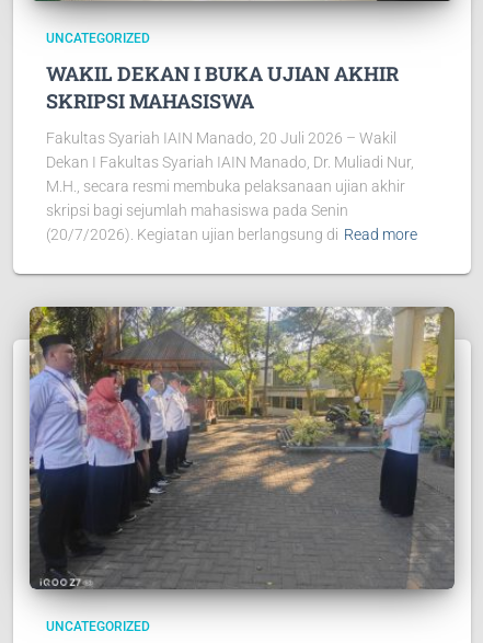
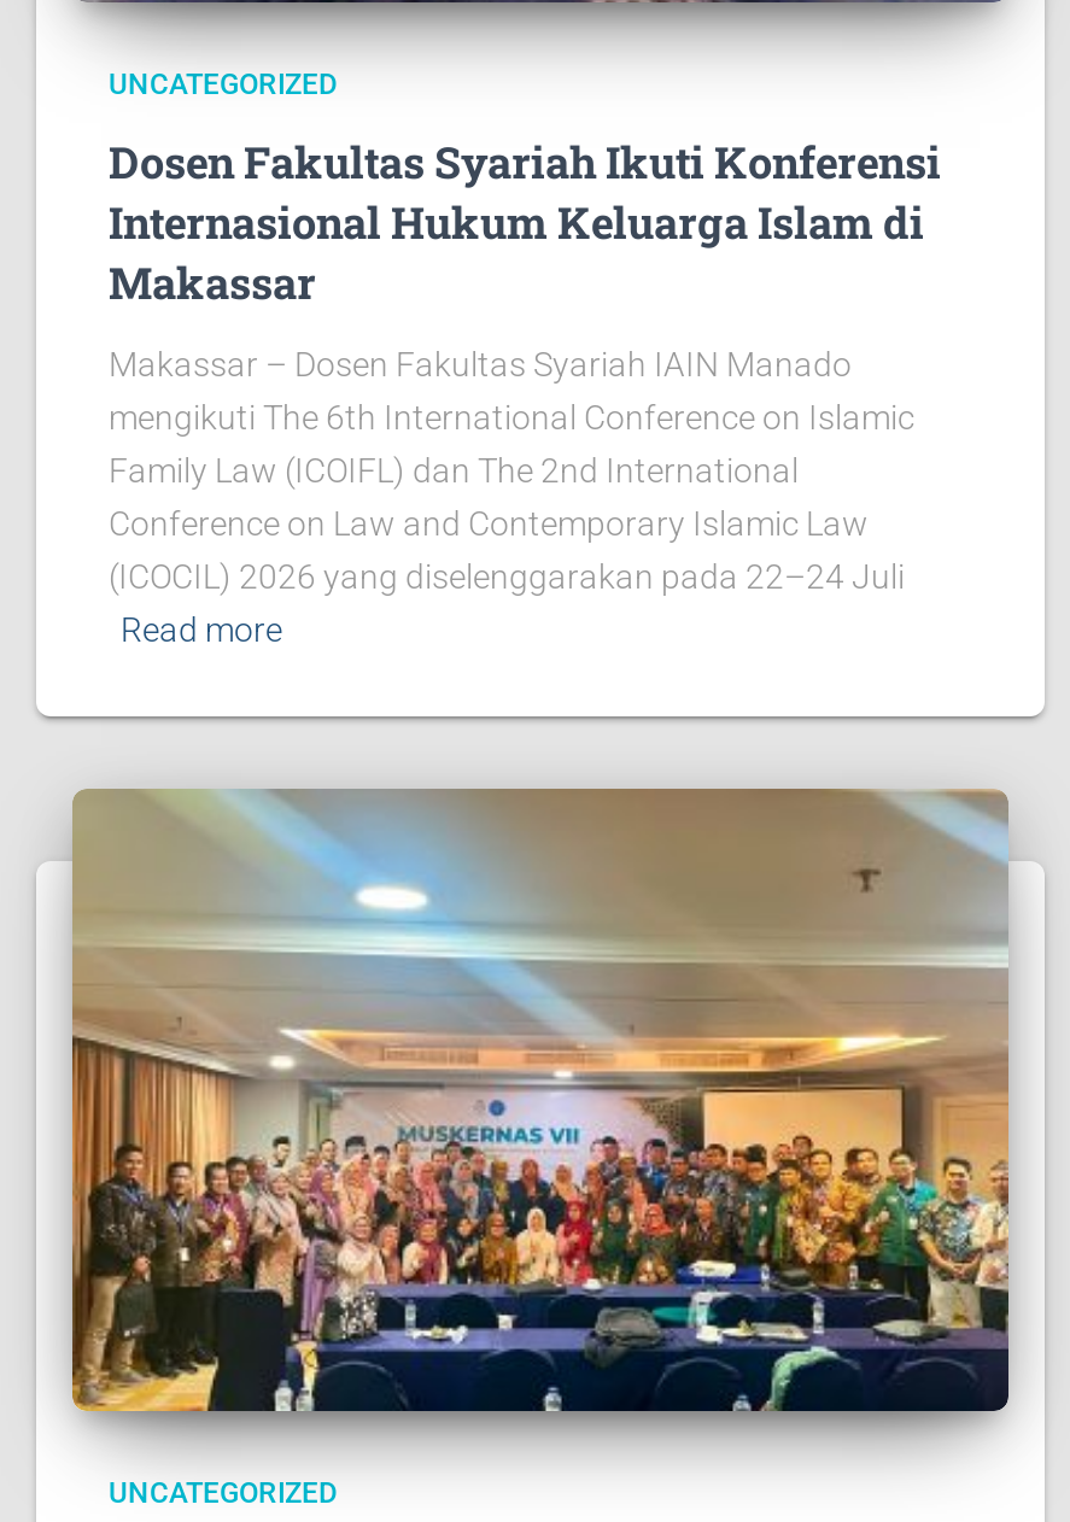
[46,60,399,114] WAKIL DEKAN I BUKA UJIAN AKHIR | SKRIPSI MAHASISWA -> [109,132,941,310] Dosen Fakultas Syariah Ikuti Konferensi | Internasional Hukum Keluarga Islam di | Makassar
[46,129,417,243] Fakultas Syariah IAIN Manado, 20 Juli 2026 – Wakil | Dekan I Fakultas Syariah IAIN Manado, Dr. Muliadi Nur, | M.H., secara resmi membuka pelaksanaan ujian akhir | skripsi bagi sejumlah mahasiswa pada Senin | (20/7/2026). Kegiatan ujian berlangsung di Read more -> [109,344,914,648] Makassar – Dosen Fakultas Syariah IAIN Manado | mengikuti The 6th International Conference on Islamic | Family Law (ICOIFL) dan The 2nd International | Conference on Law and Contemporary Islamic Law | (ICOCIL) 2026 yang diselenggarakan pada 22–24 Juli | Read more
[28,306,456,590] [image] -> [70,786,1008,1413] [image]

